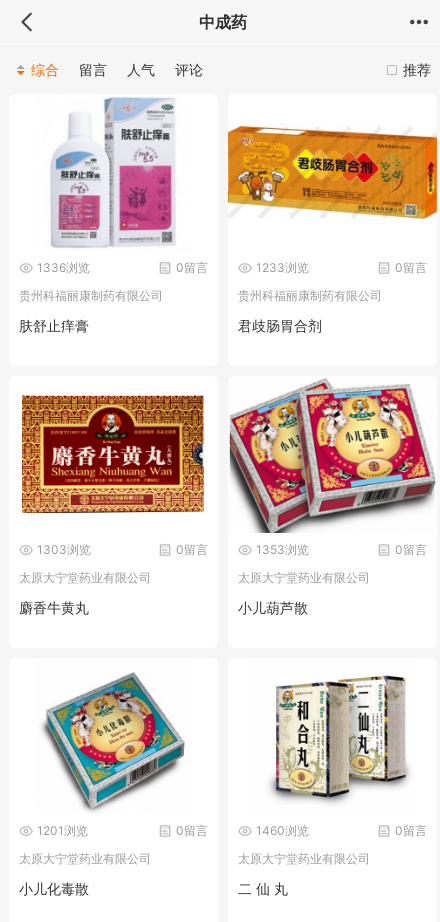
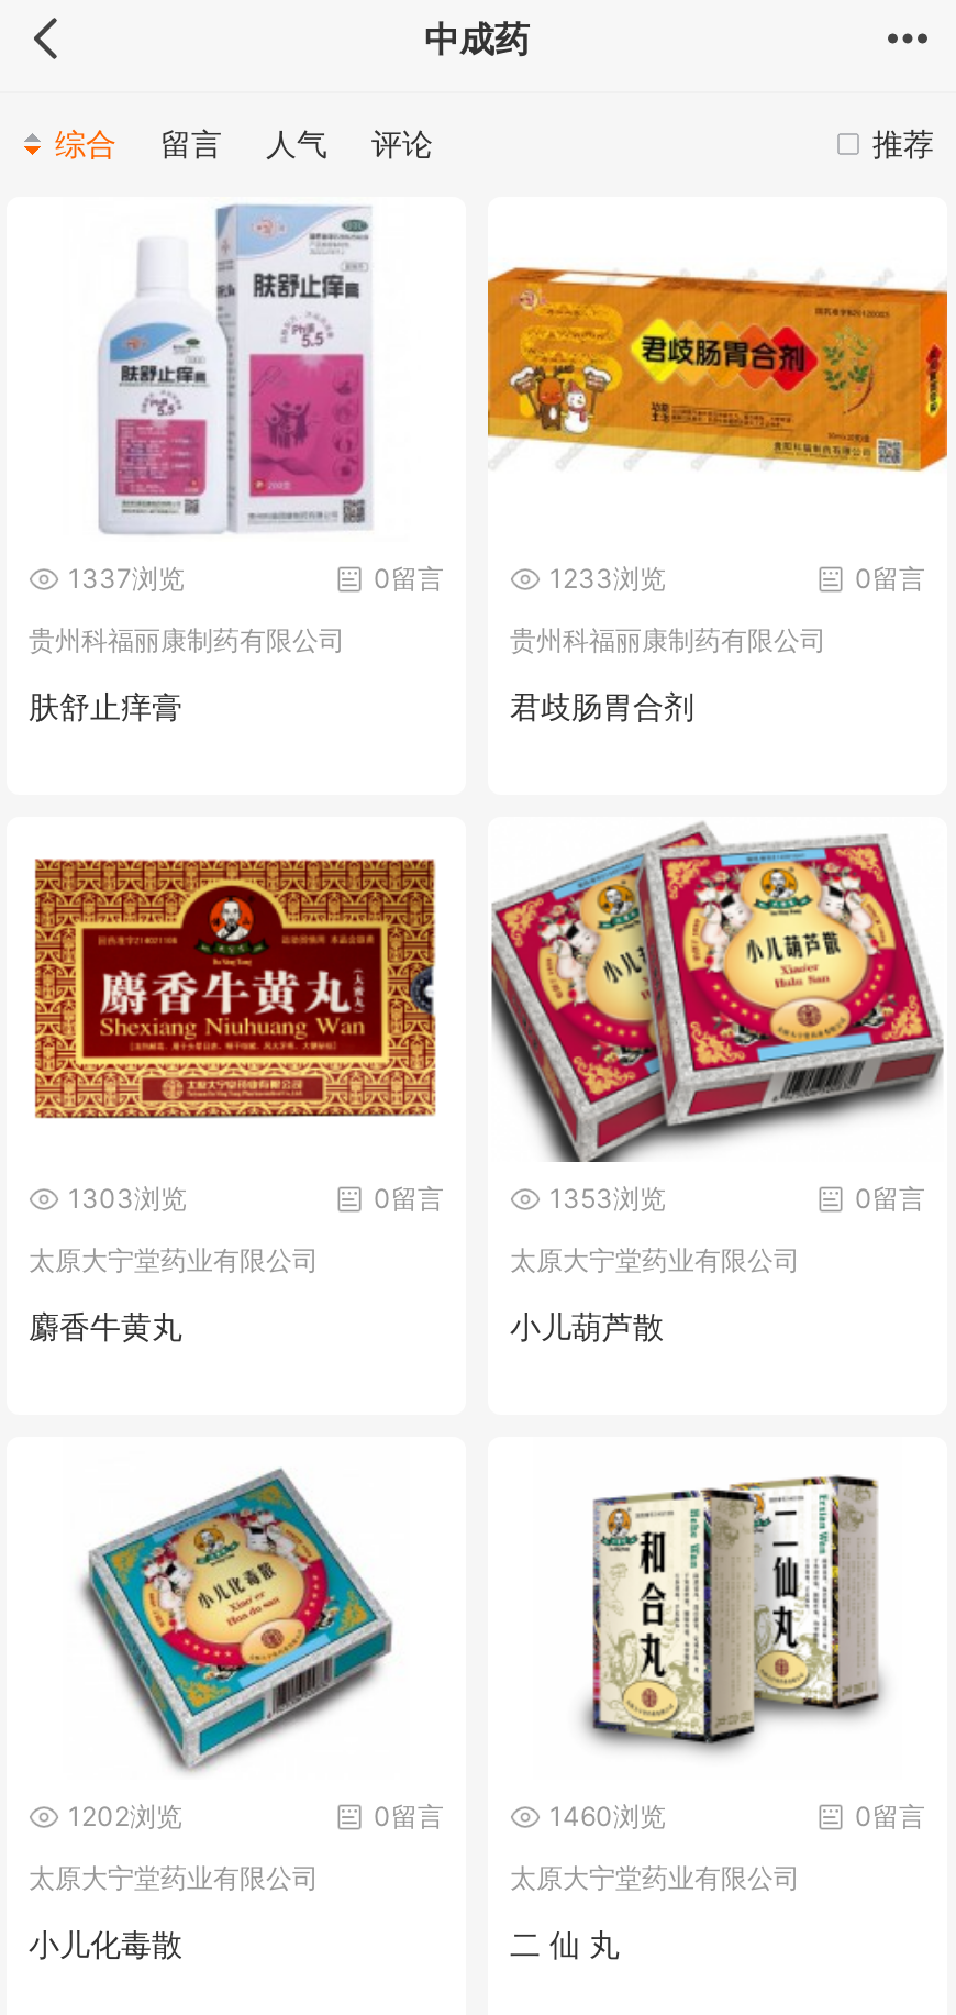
[37,260,90,275] 1336浏览 -> [68,561,185,594] 1337浏览
[37,823,88,838] 1201浏览 -> [68,1800,182,1833] 1202浏览

